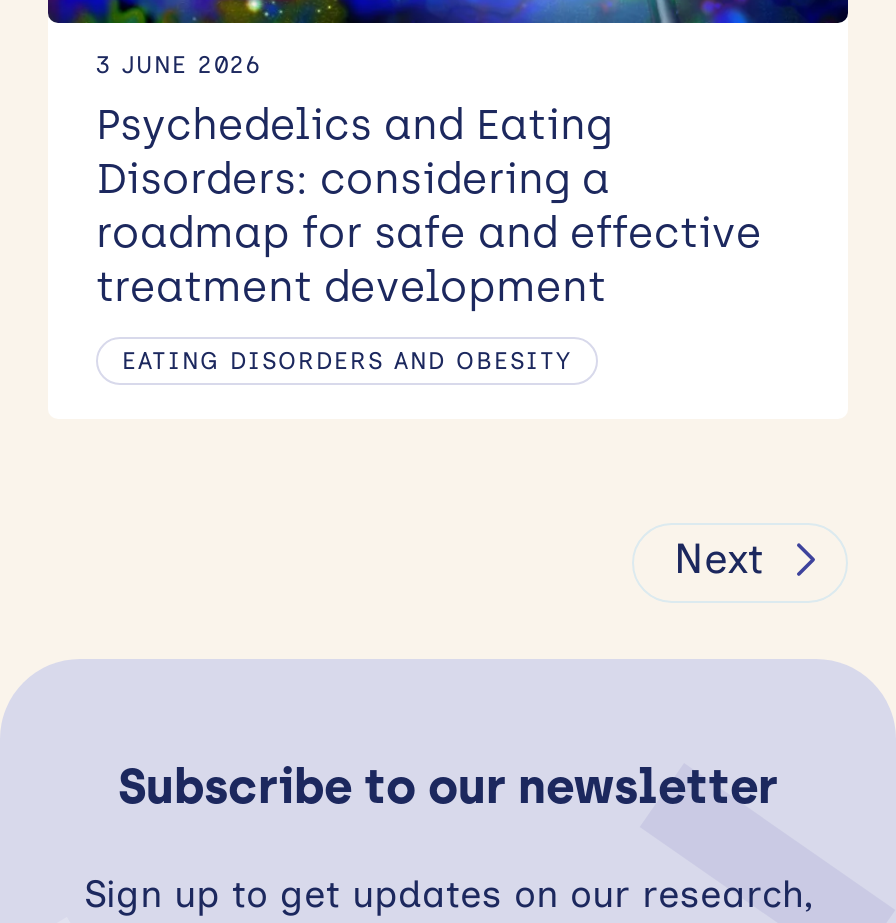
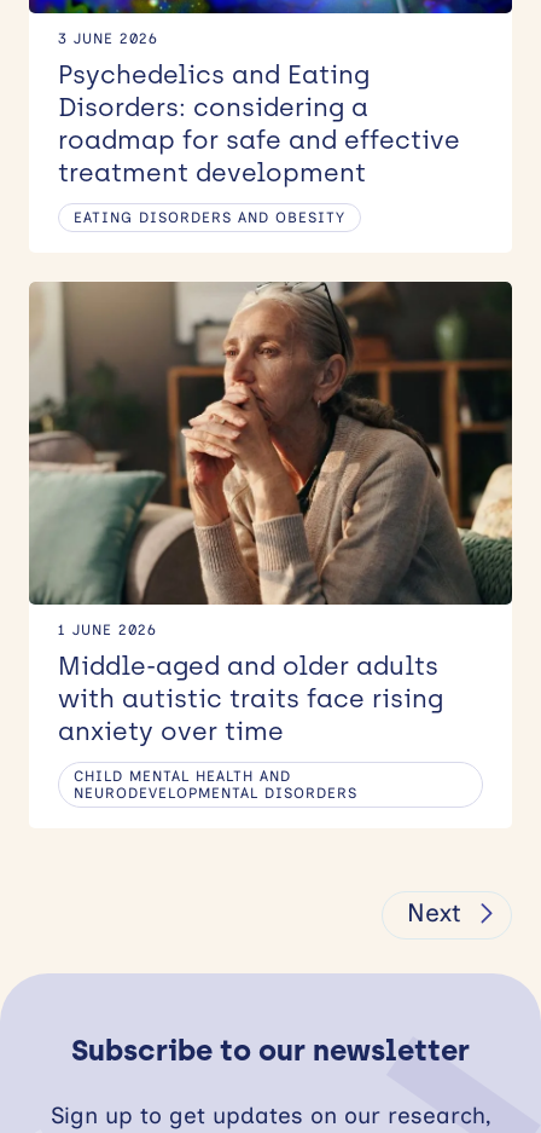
none -> [28,281,513,801] [image] | 1 JUNE 2026 | Middle-aged and older adults | with autistic traits face rising | anxiety over time | CHILD MENTAL HEALTH AND | NEURODEVELOPMENTAL DISORDERS

